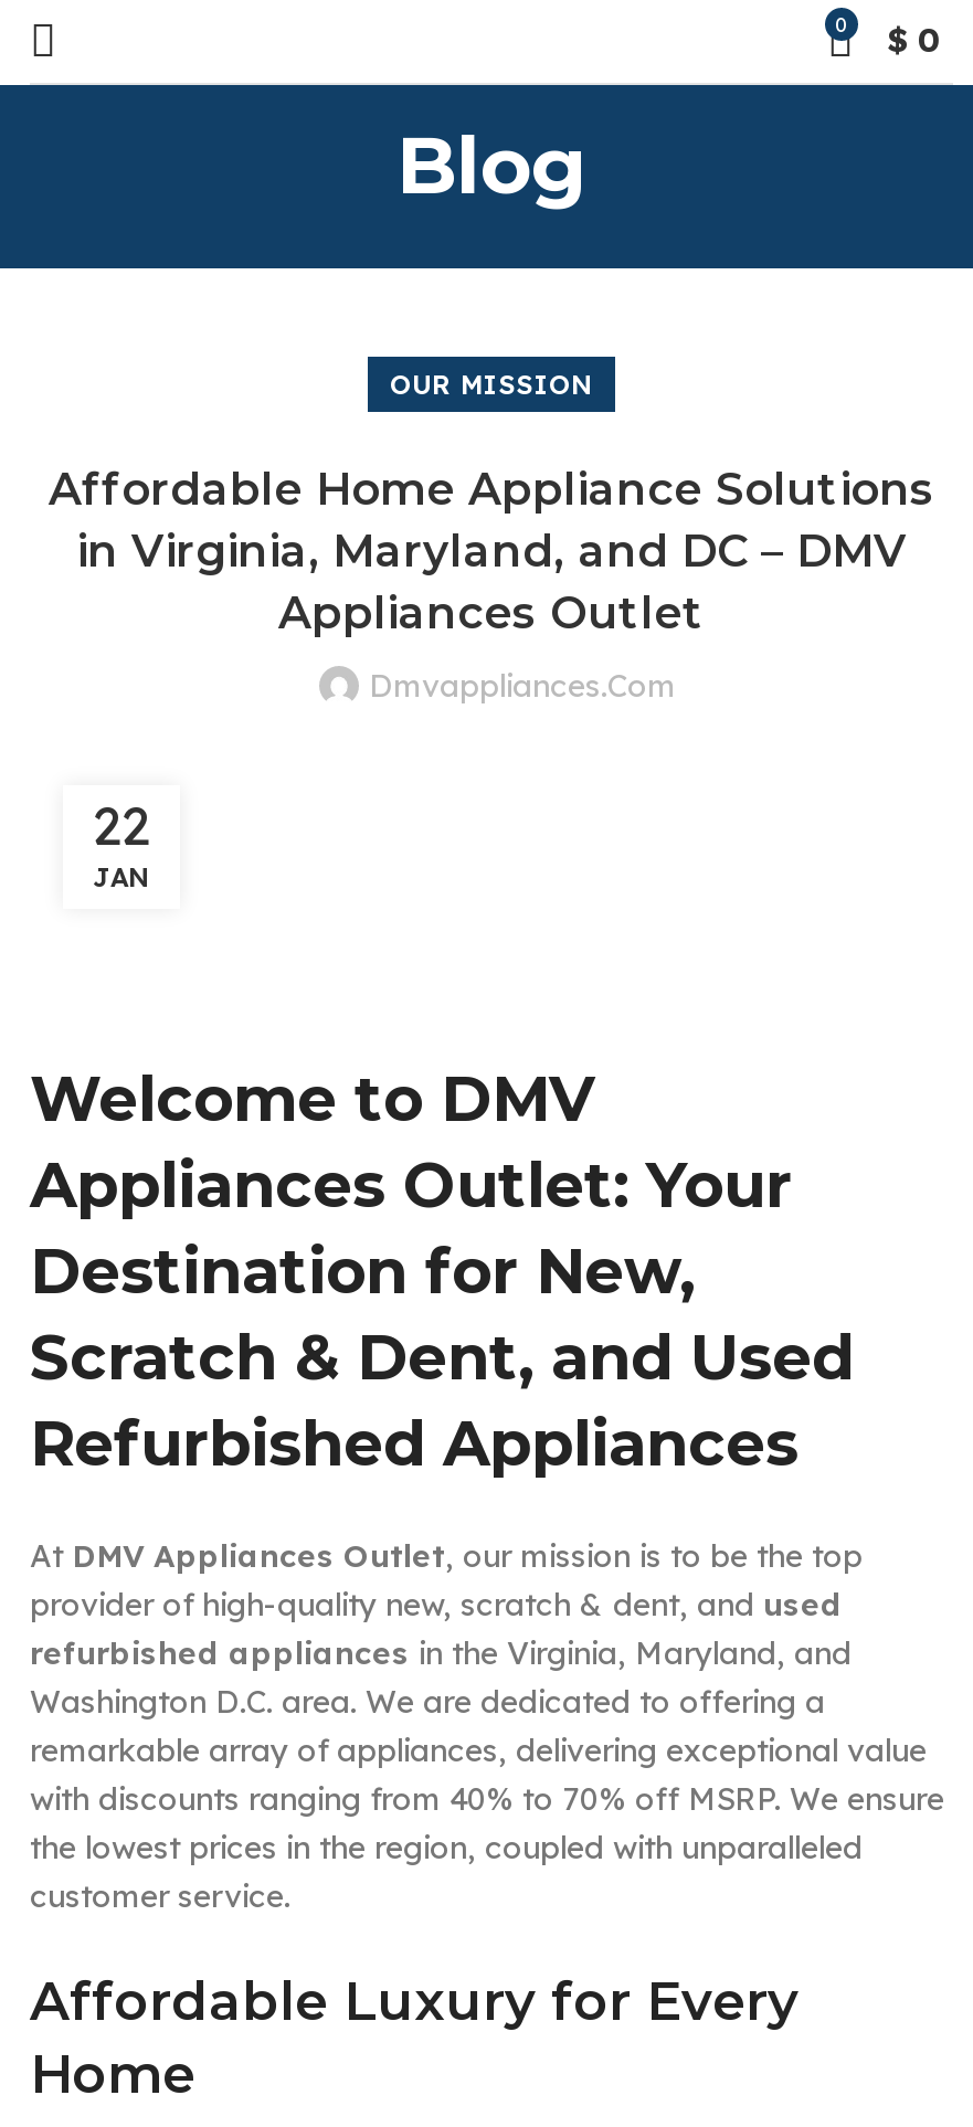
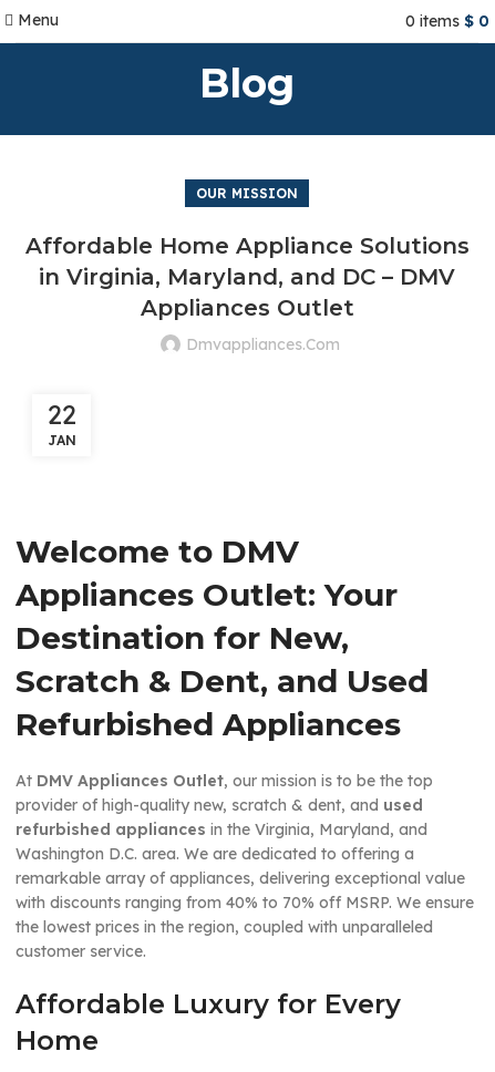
[835,11,942,61] 0 | $0 -> [18,10,489,30] Menu | 0 items $0

